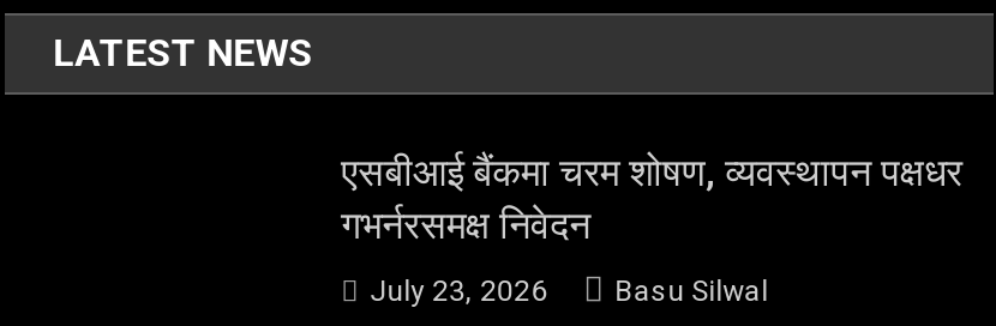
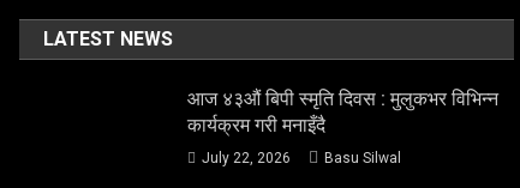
[341,150,963,248] एसबीआई बैंकमा चरम शोषण, व्यवस्थापन पक्षधर | गभर्नरसमक्ष निवेदन -> [187,87,499,136] आज ४३औं बिपी स्मृति दिवस : मुलुकभर विभिन्न | कार्यक्रम गरी मनाइँदै
[370,274,547,308] July 23, 2026 -> [202,149,291,166] July 22, 2026

